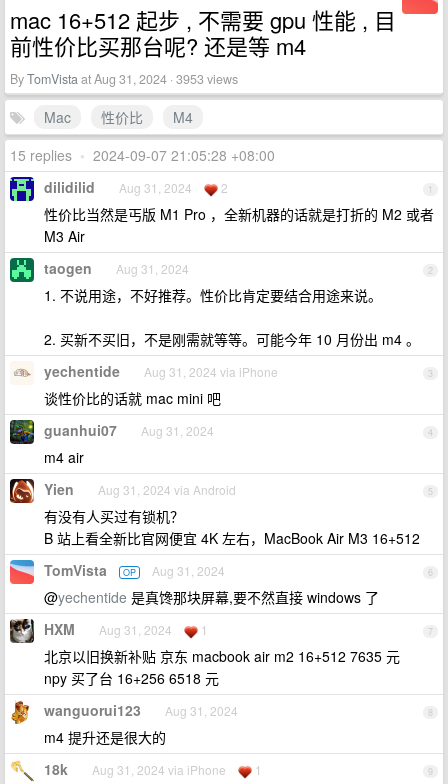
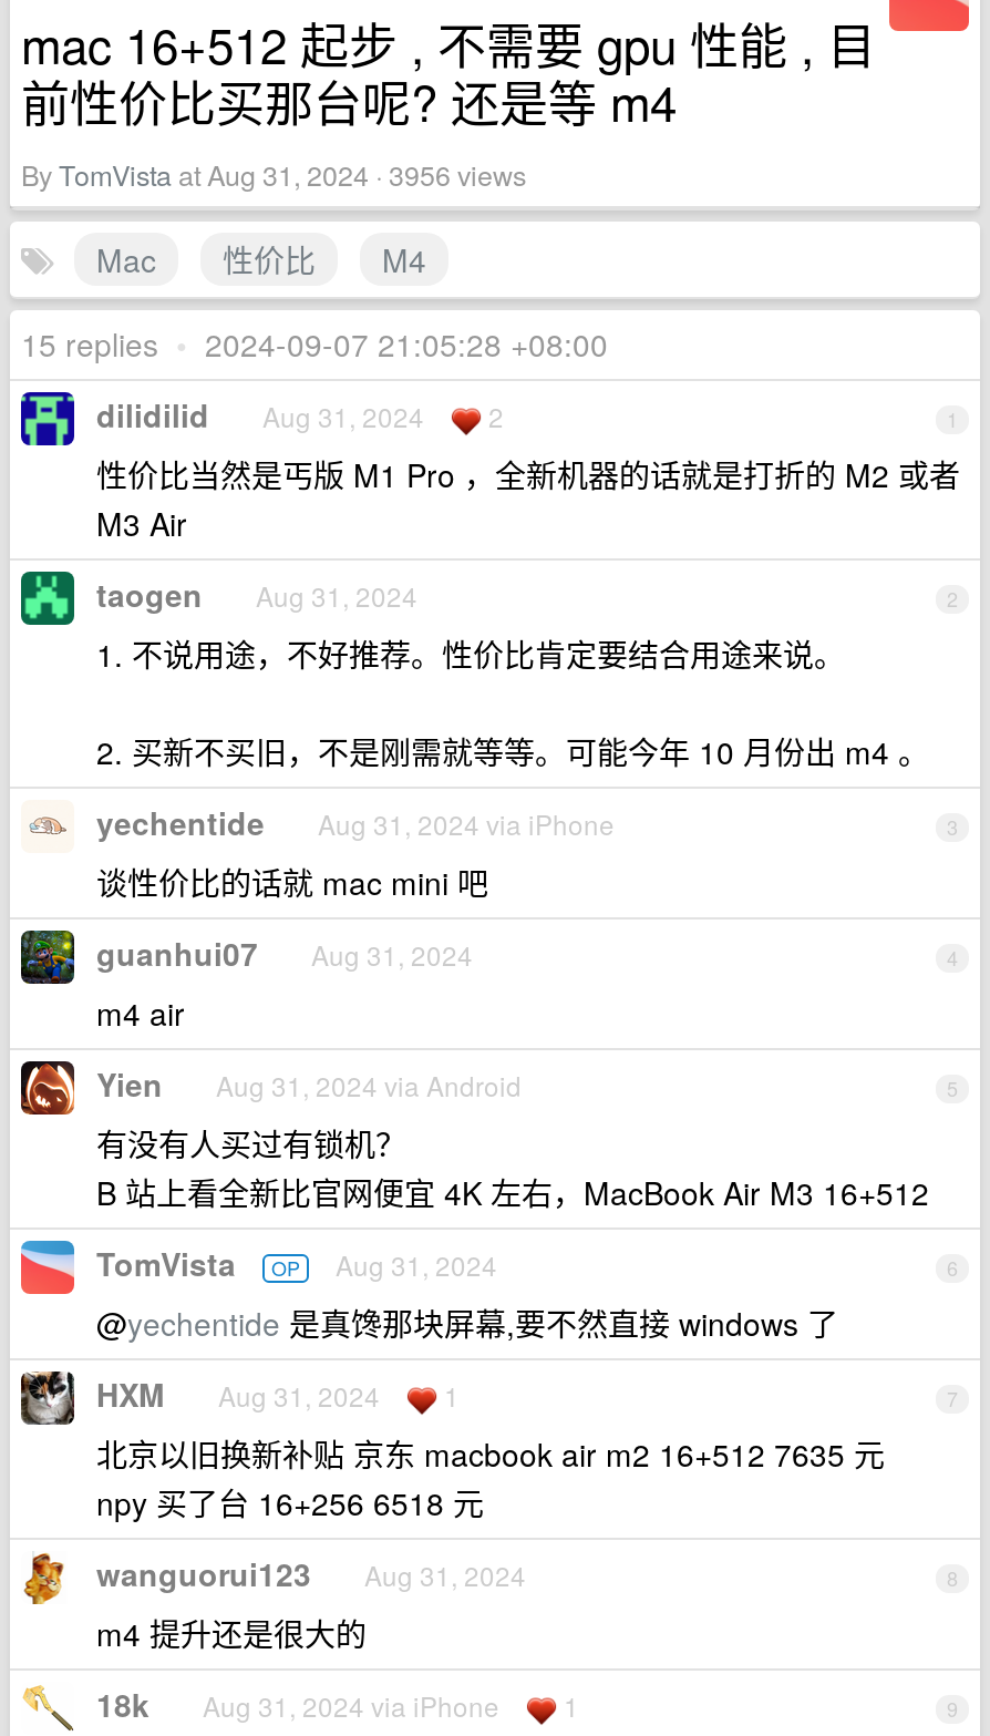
[10,70,238,88] ByTomVista at Aug 31, 2024 · 3953 views -> [21,155,526,195] ByTomVista at Aug 31, 2024 · 3956 views

